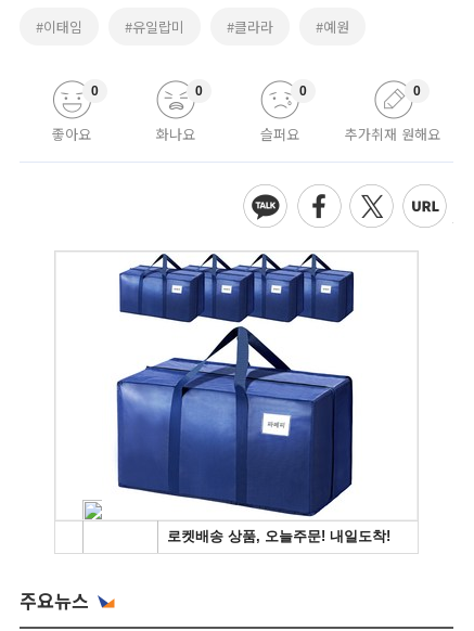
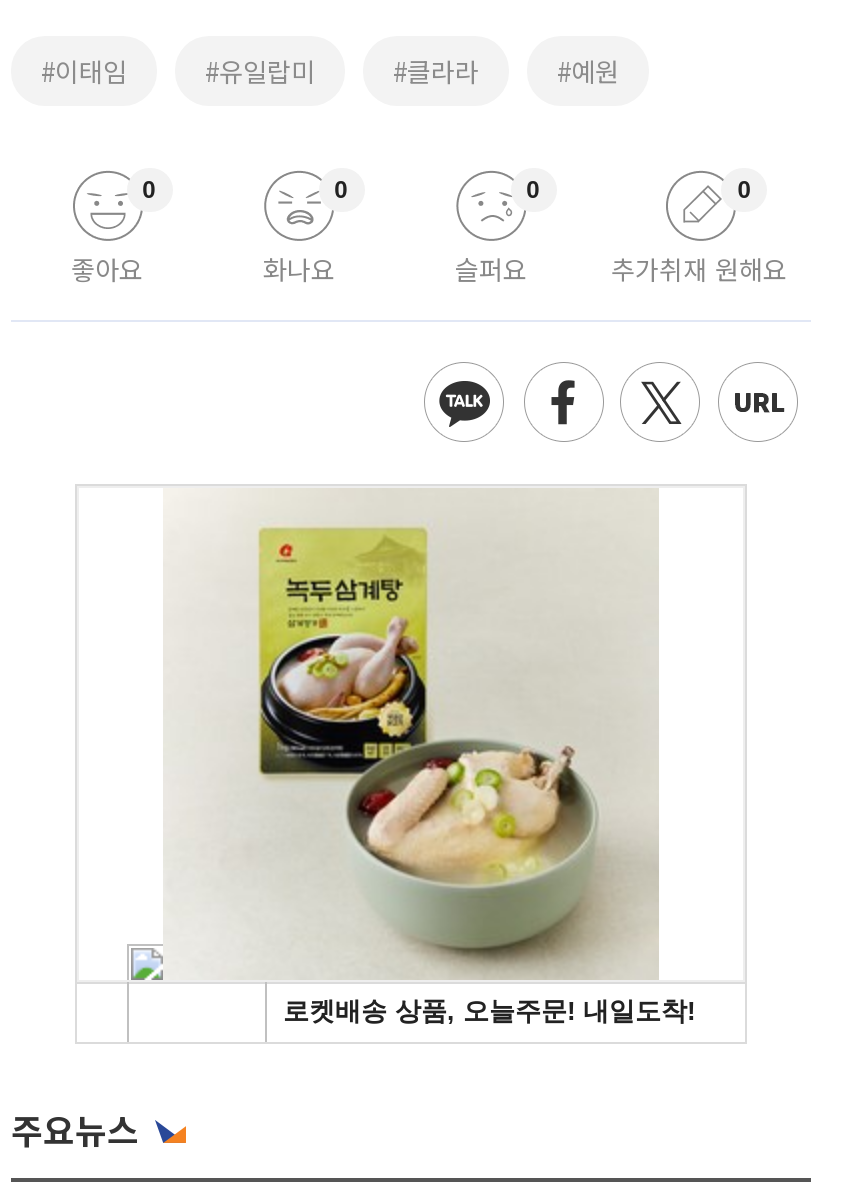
[104,253,370,519] [image] -> [165,490,659,980] [image]

